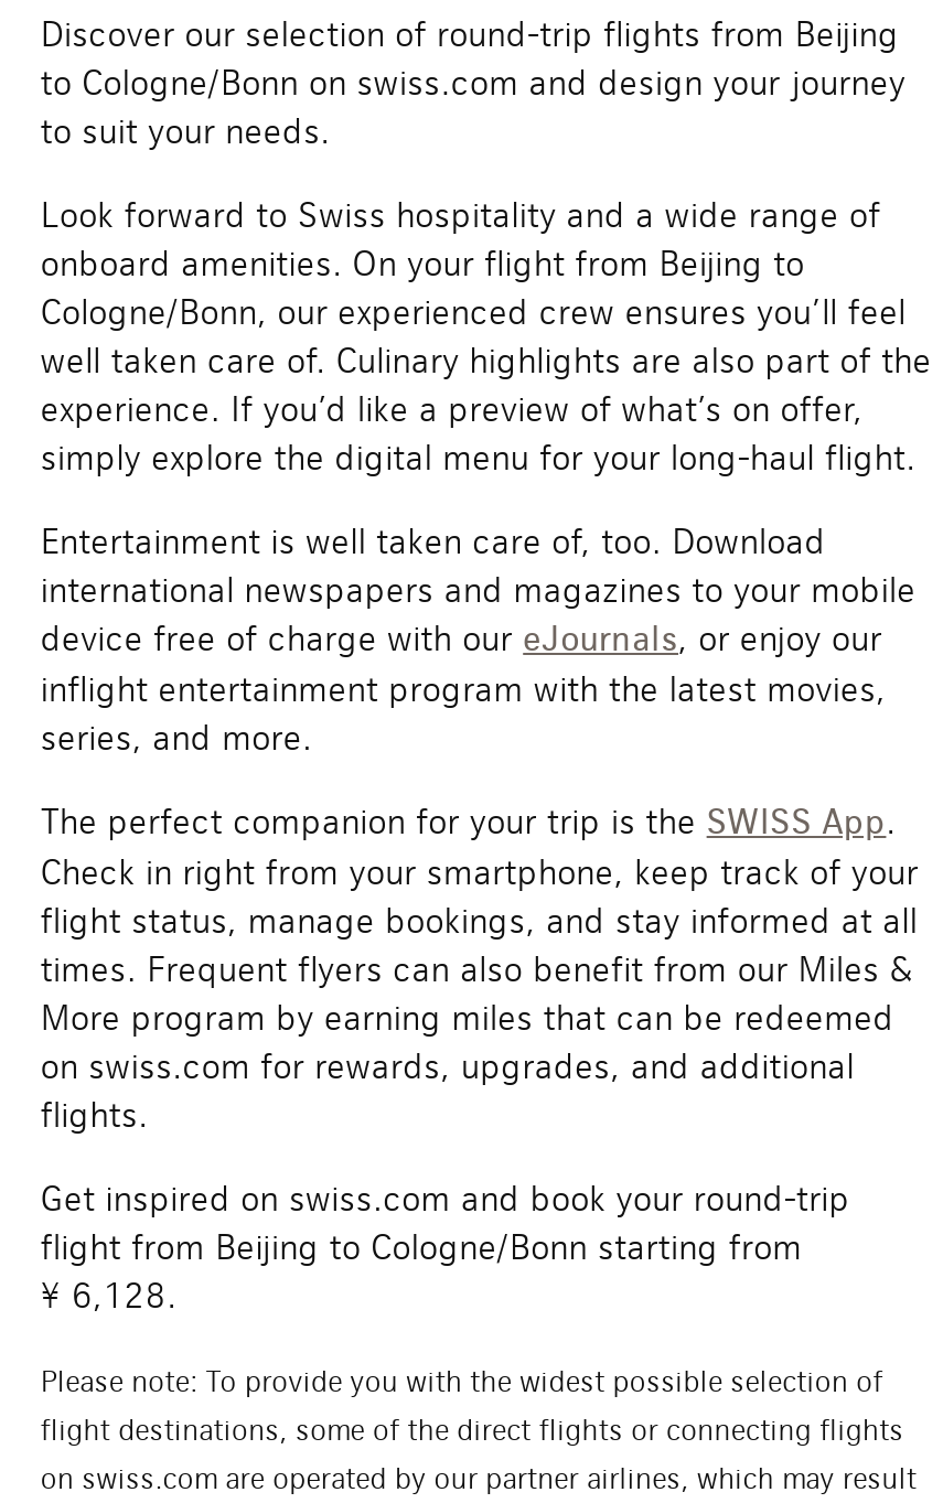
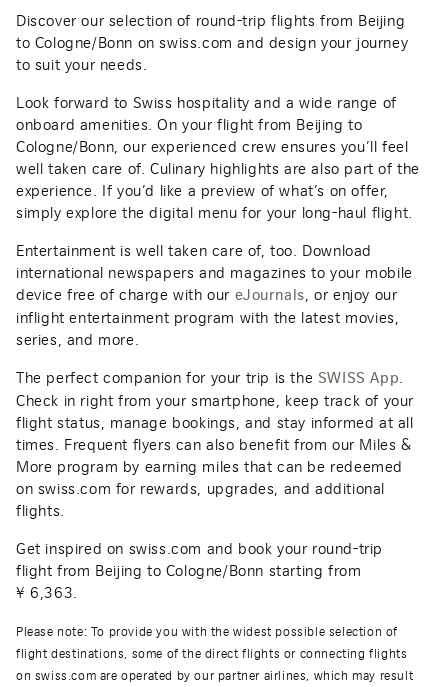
[41,1274,177,1316] ¥6,128. -> [16,583,78,602] ¥6,363.

